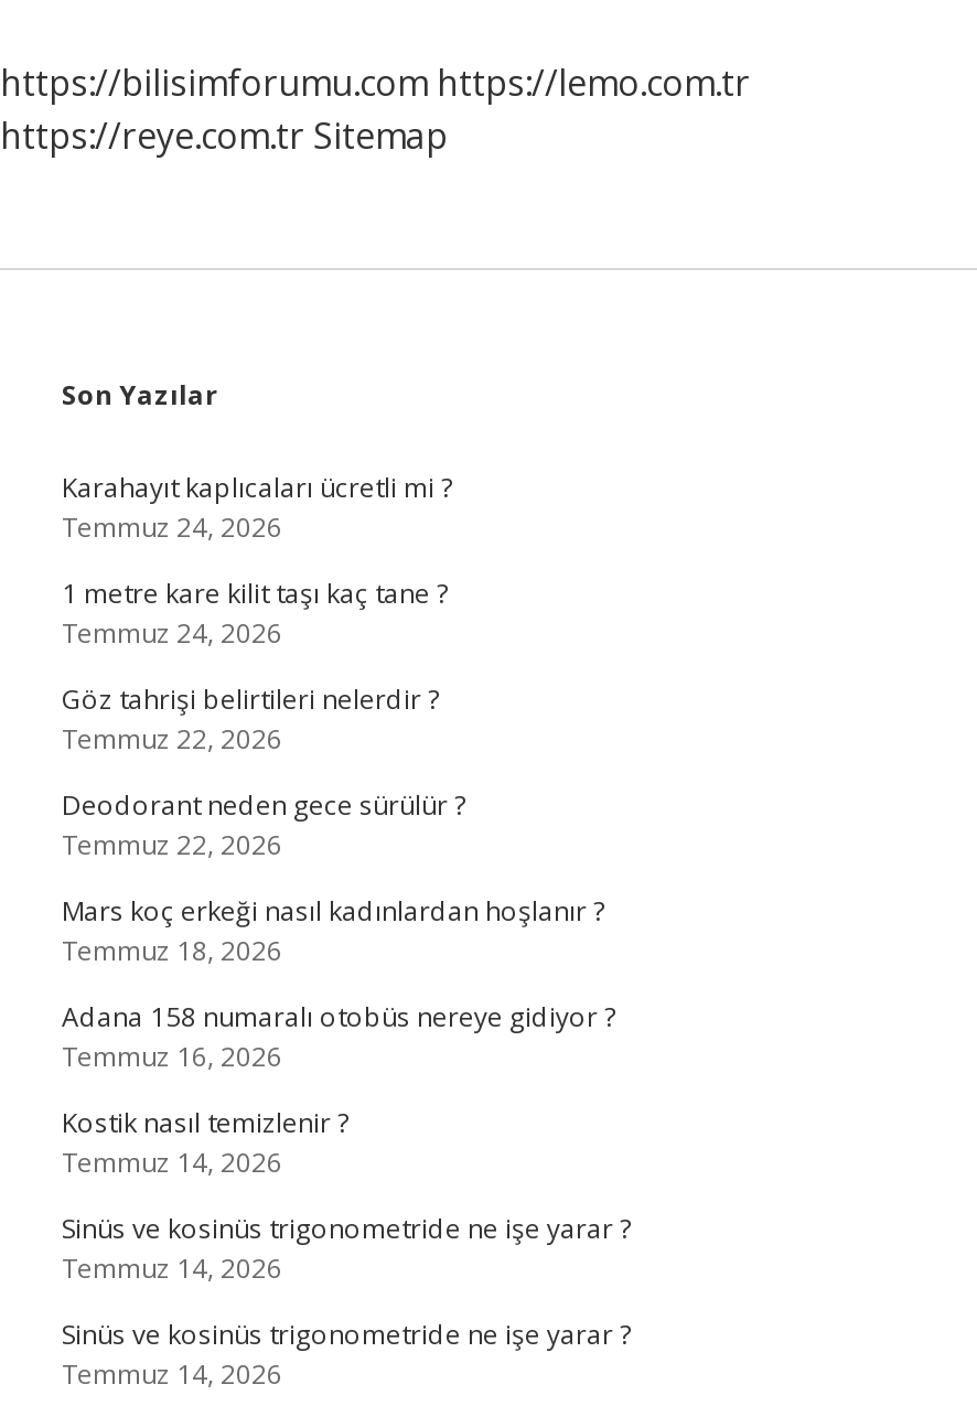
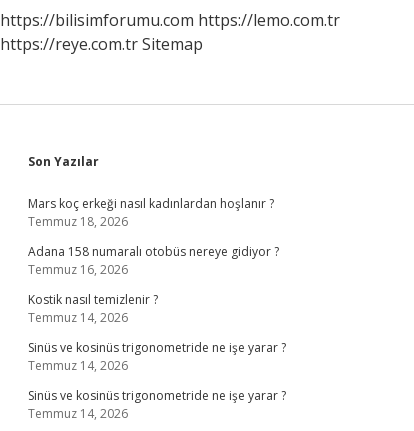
[62,469,465,863] Karahayıt kaplıcaları ücretli mi ? | Temmuz 24, 2026 | 1 metre kare kilit taşı kaç tane ? | Temmuz 24, 2026 | Göz tahrişi belirtileri nelerdir ? | Temmuz 22, 2026 | Deodorant neden gece sürülür ? | Temmuz 22, 2026 -> none

